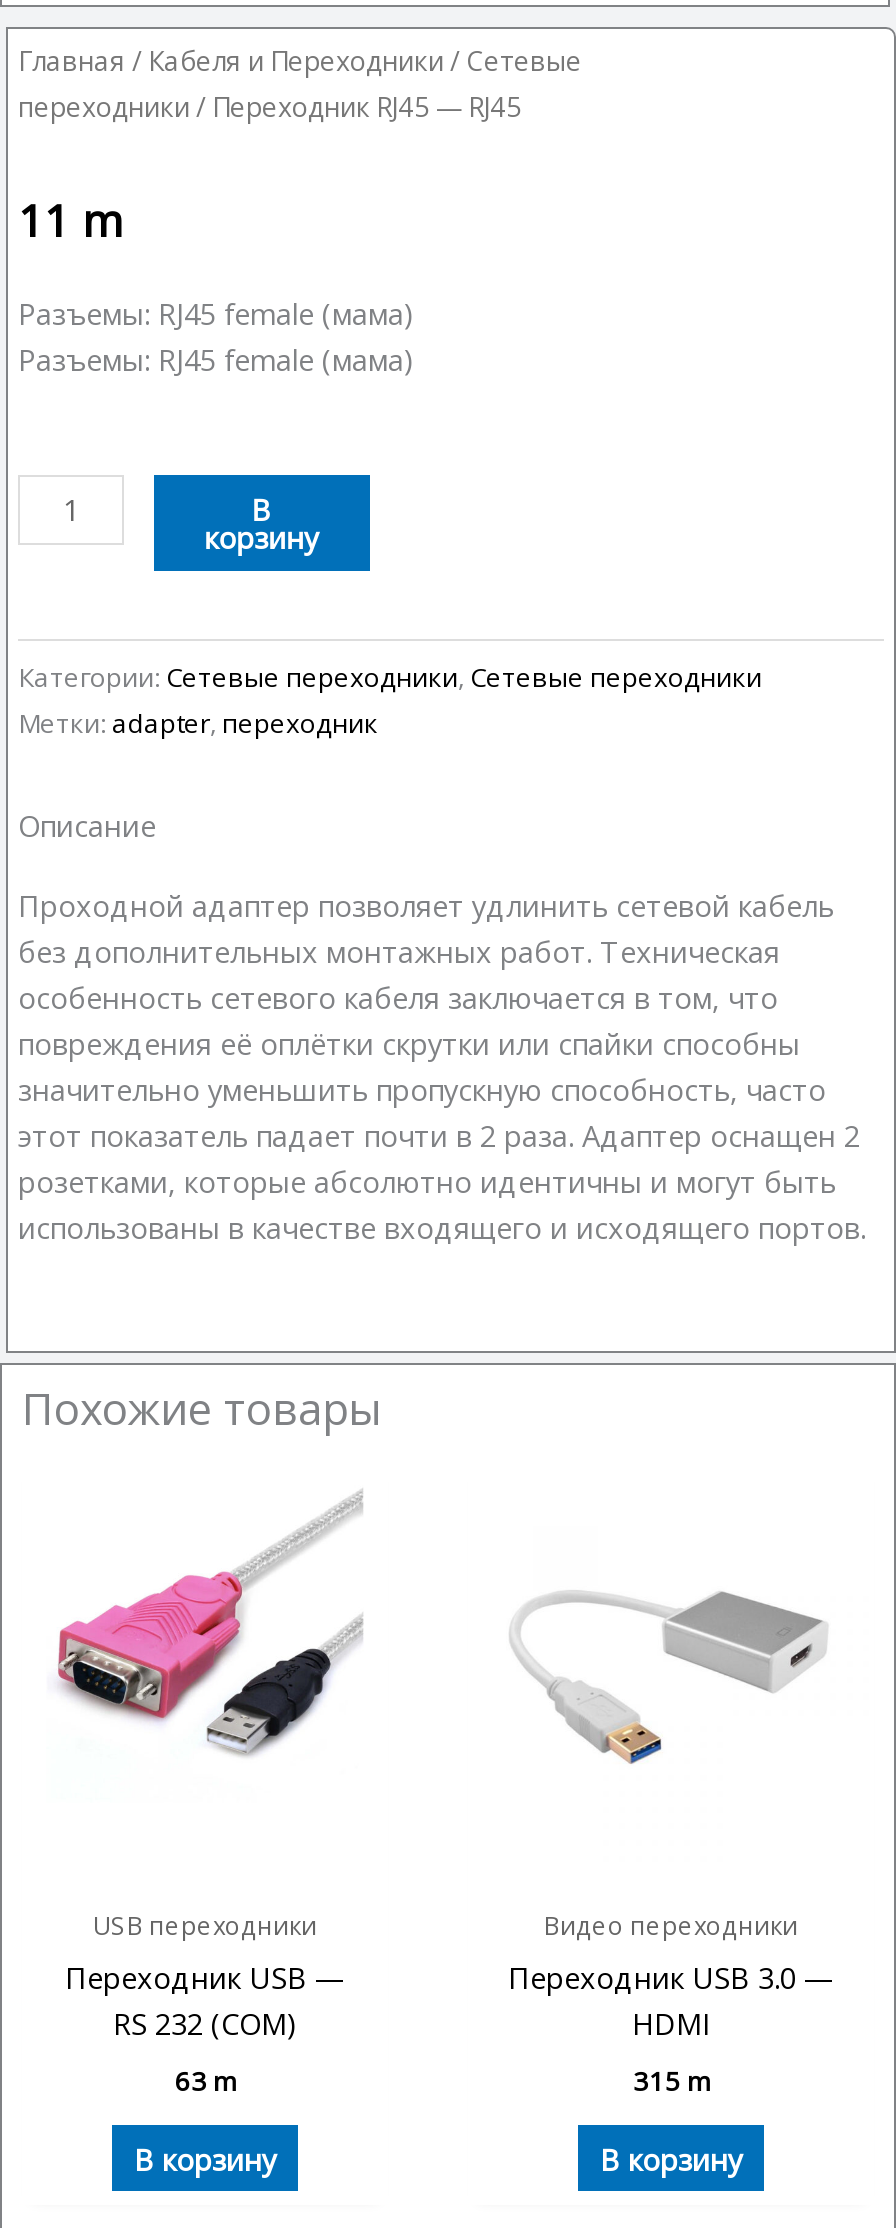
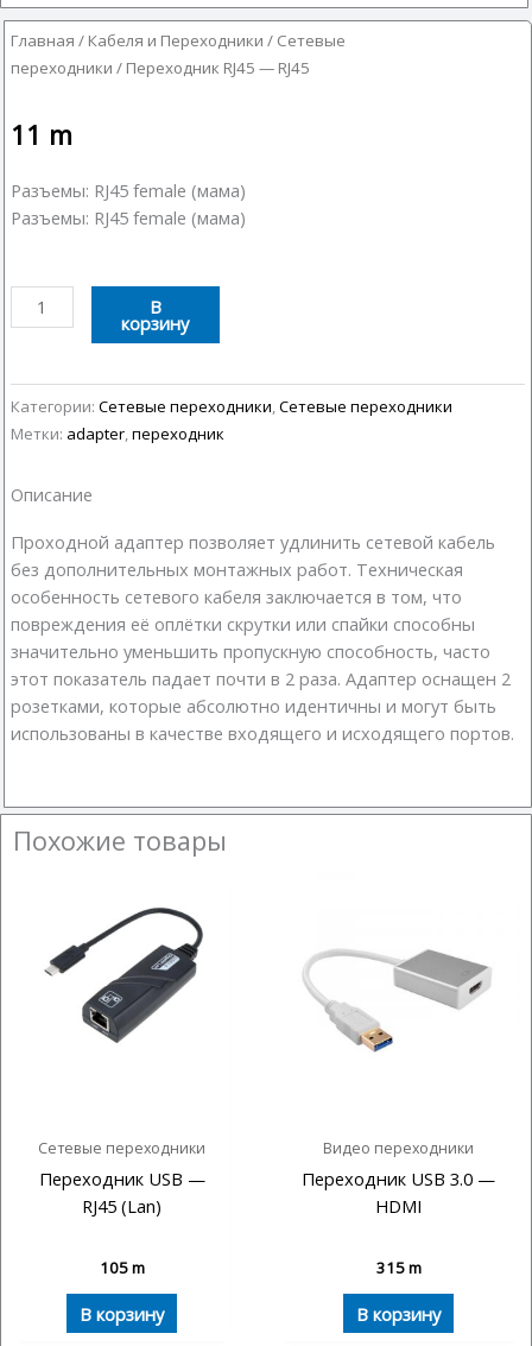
[56,1491,364,1757] [image] -> [34,892,215,1047] [image]
[93,1909,317,1943] USB переходники -> [38,1138,205,1158] Сетевые переходники
[113,2003,297,2043] RS 232 (COM) -> [82,1194,161,1218] RJ45 (Lan)
[175,2062,235,2098] 63 m -> [99,1256,144,1278] 105 m

